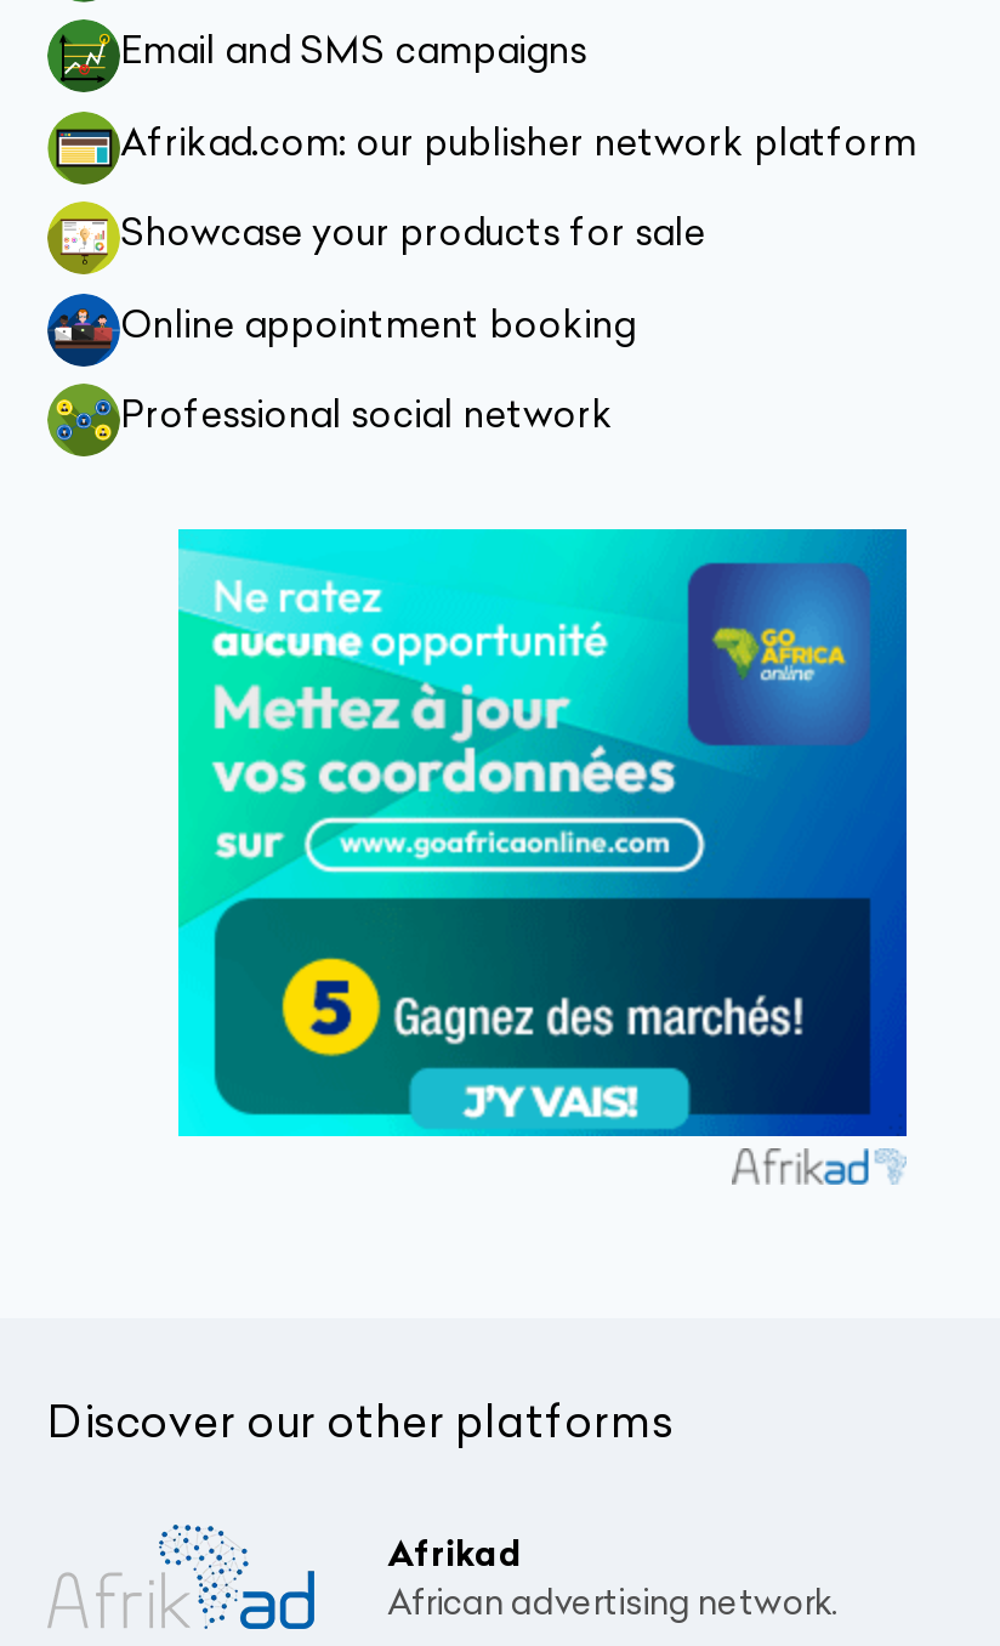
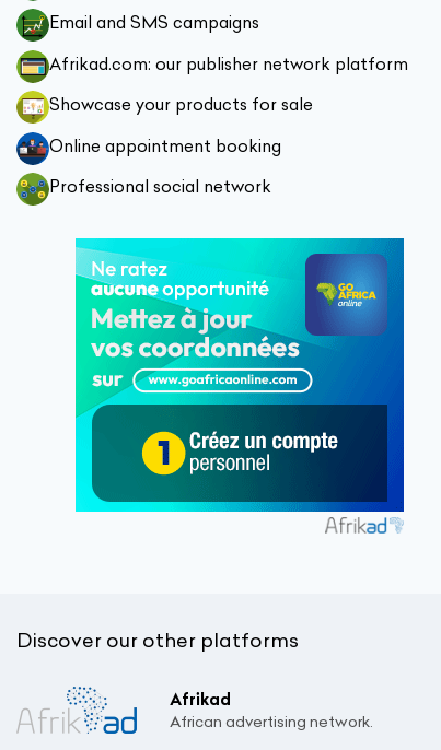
[280,957,805,1129] [image] -> [123,430,357,507] [image]

